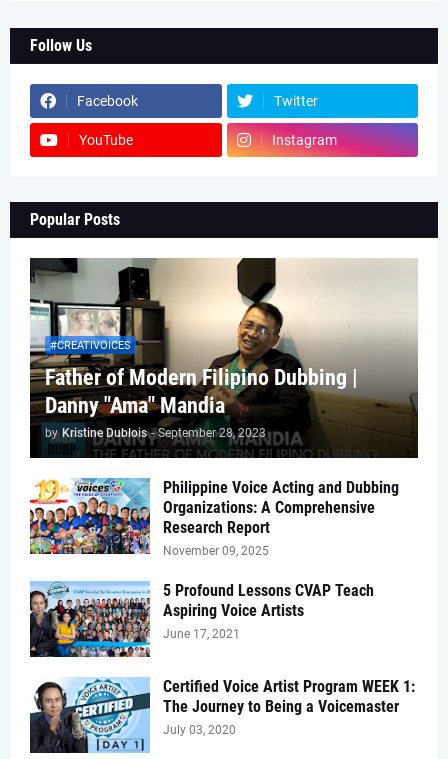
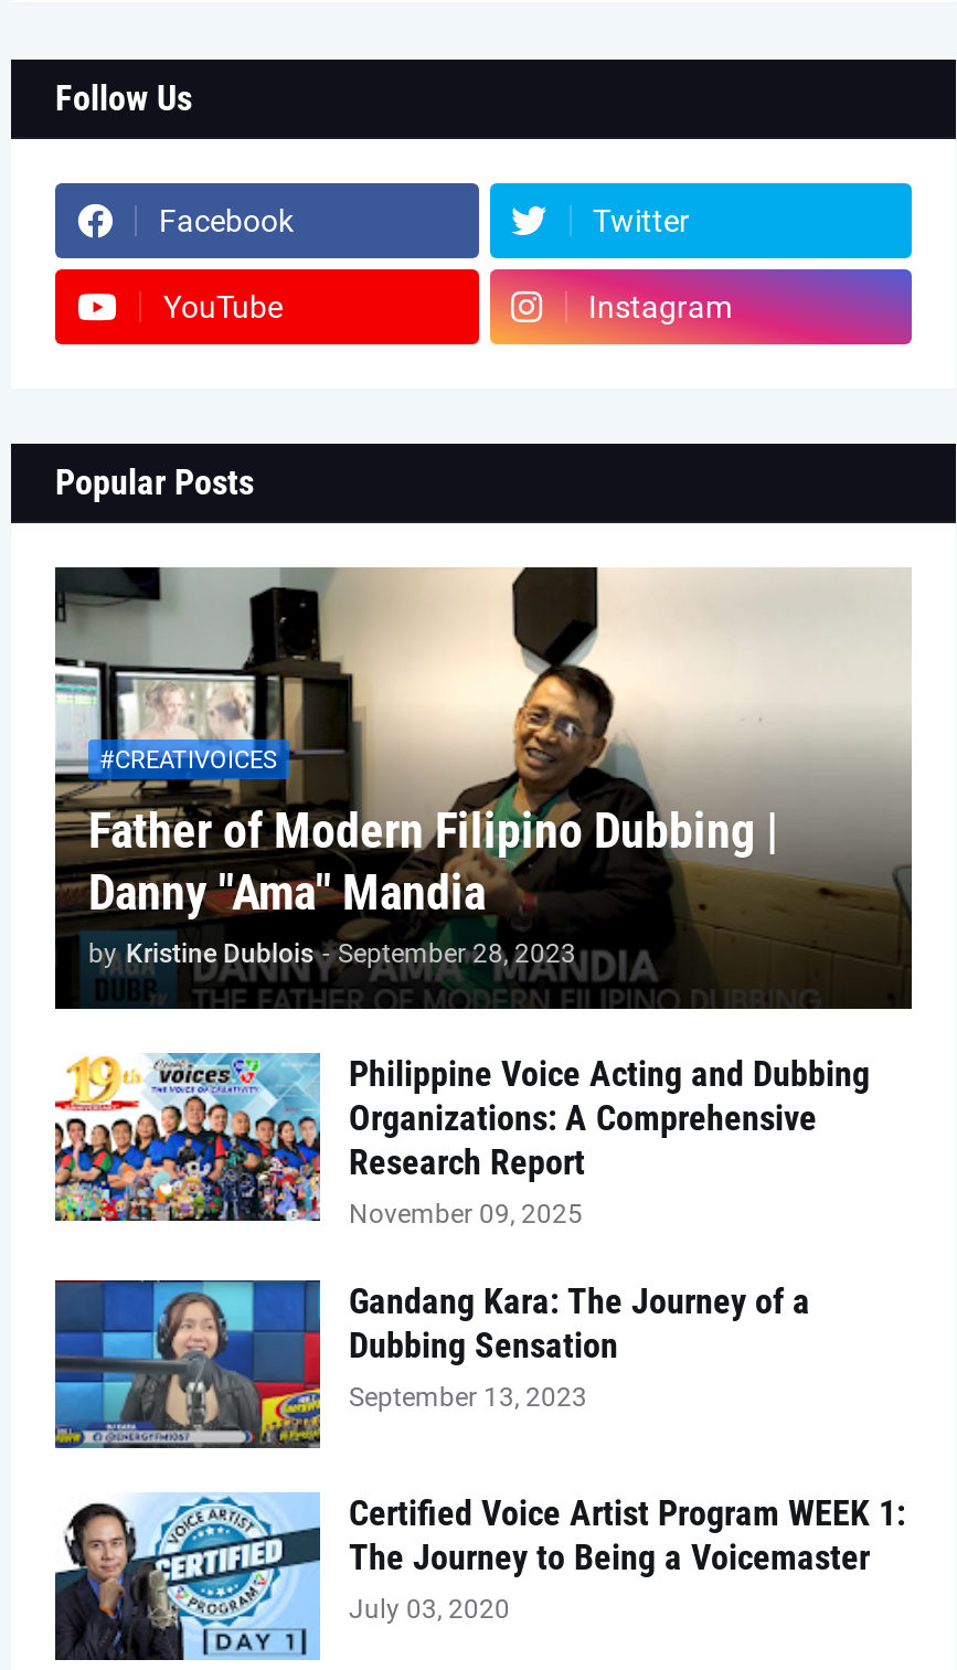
[29,581,374,658] [image] | 5 Profound Lessons CVAP Teach | Aspiring Voice Artists | June 17, 2021 -> [53,1278,810,1450] [image] | Gandang Kara: The Journey of a | Dubbing Sensation | September 13, 2023

